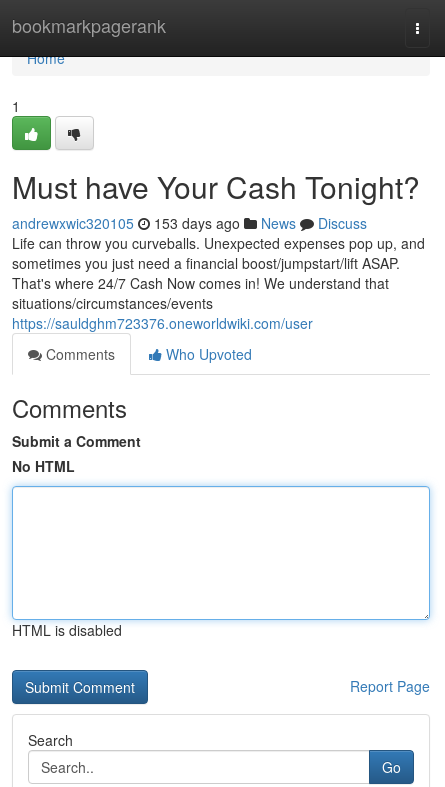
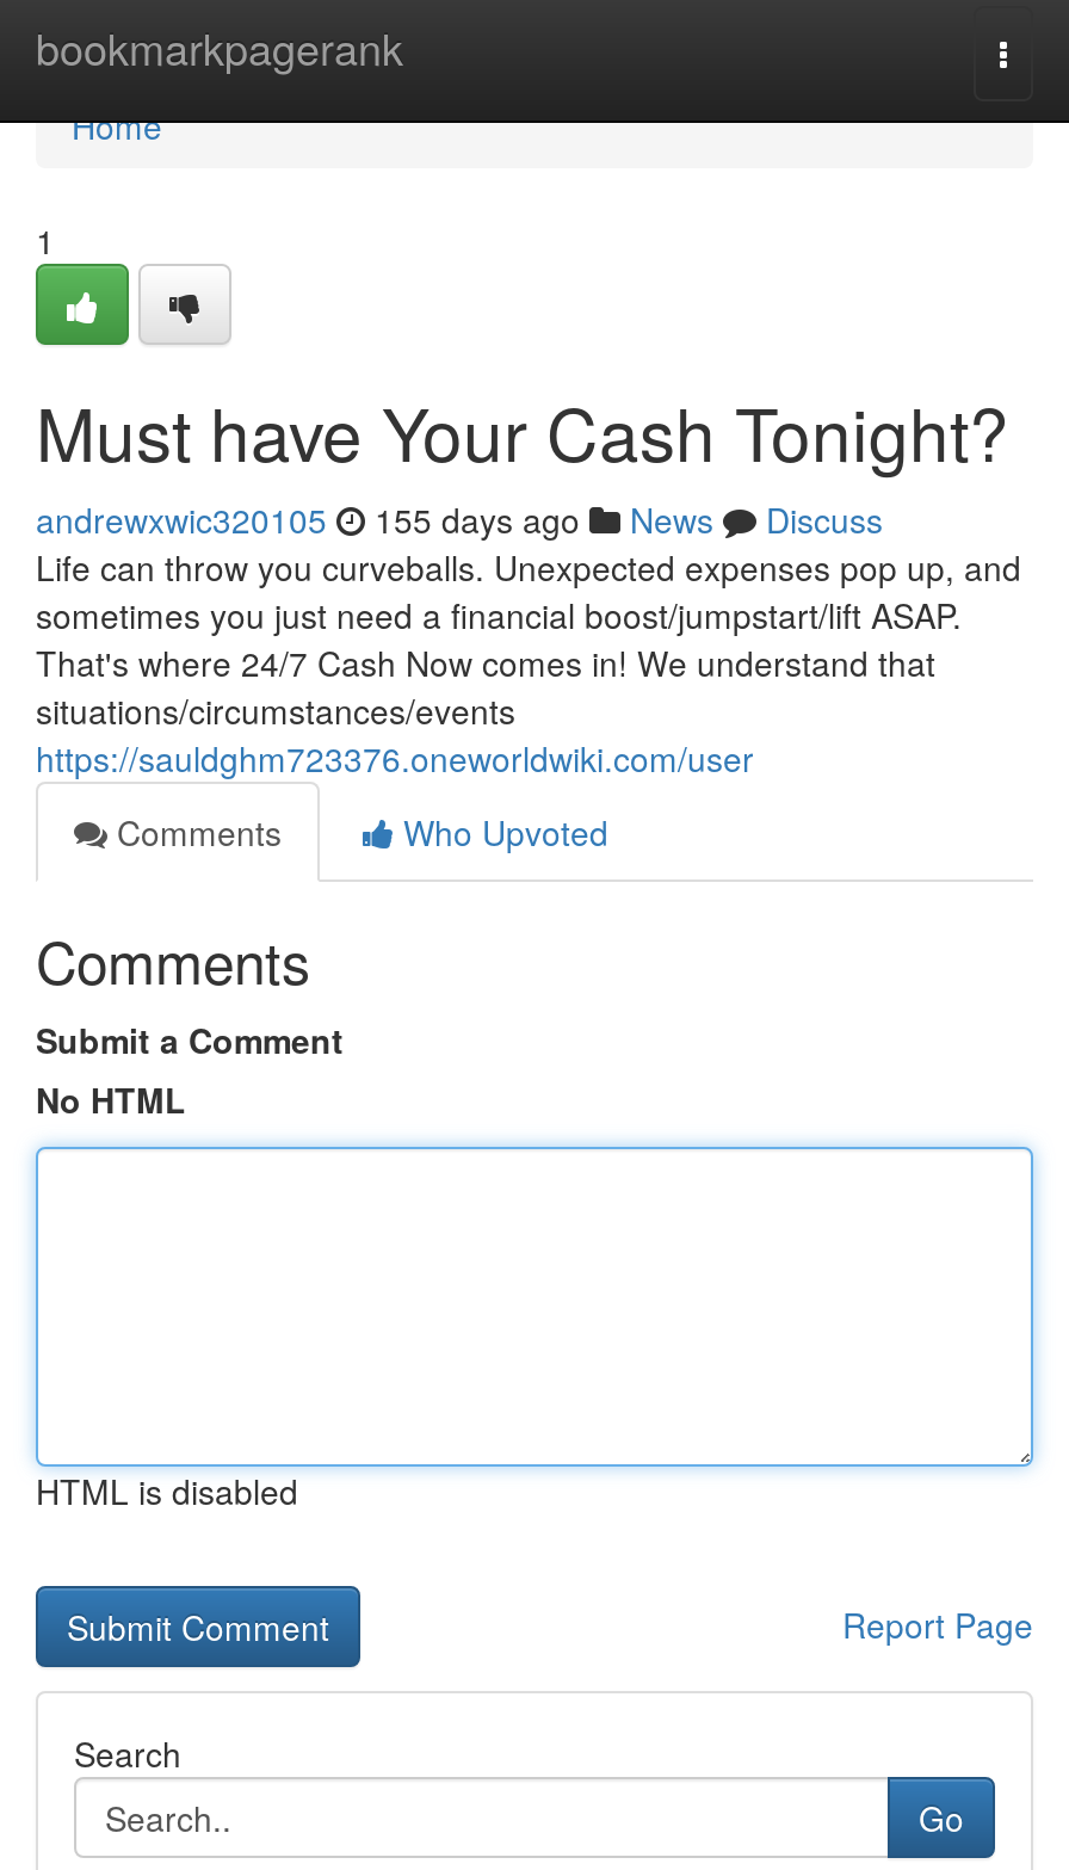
[12,213,367,233] andrewxwic320105 153 days ago News Discuss -> [36,495,883,543] andrewxwic320105 155 days ago News Discuss

